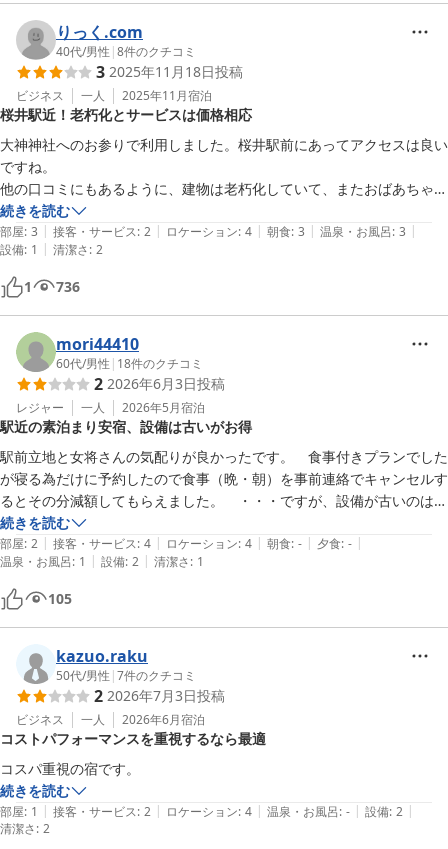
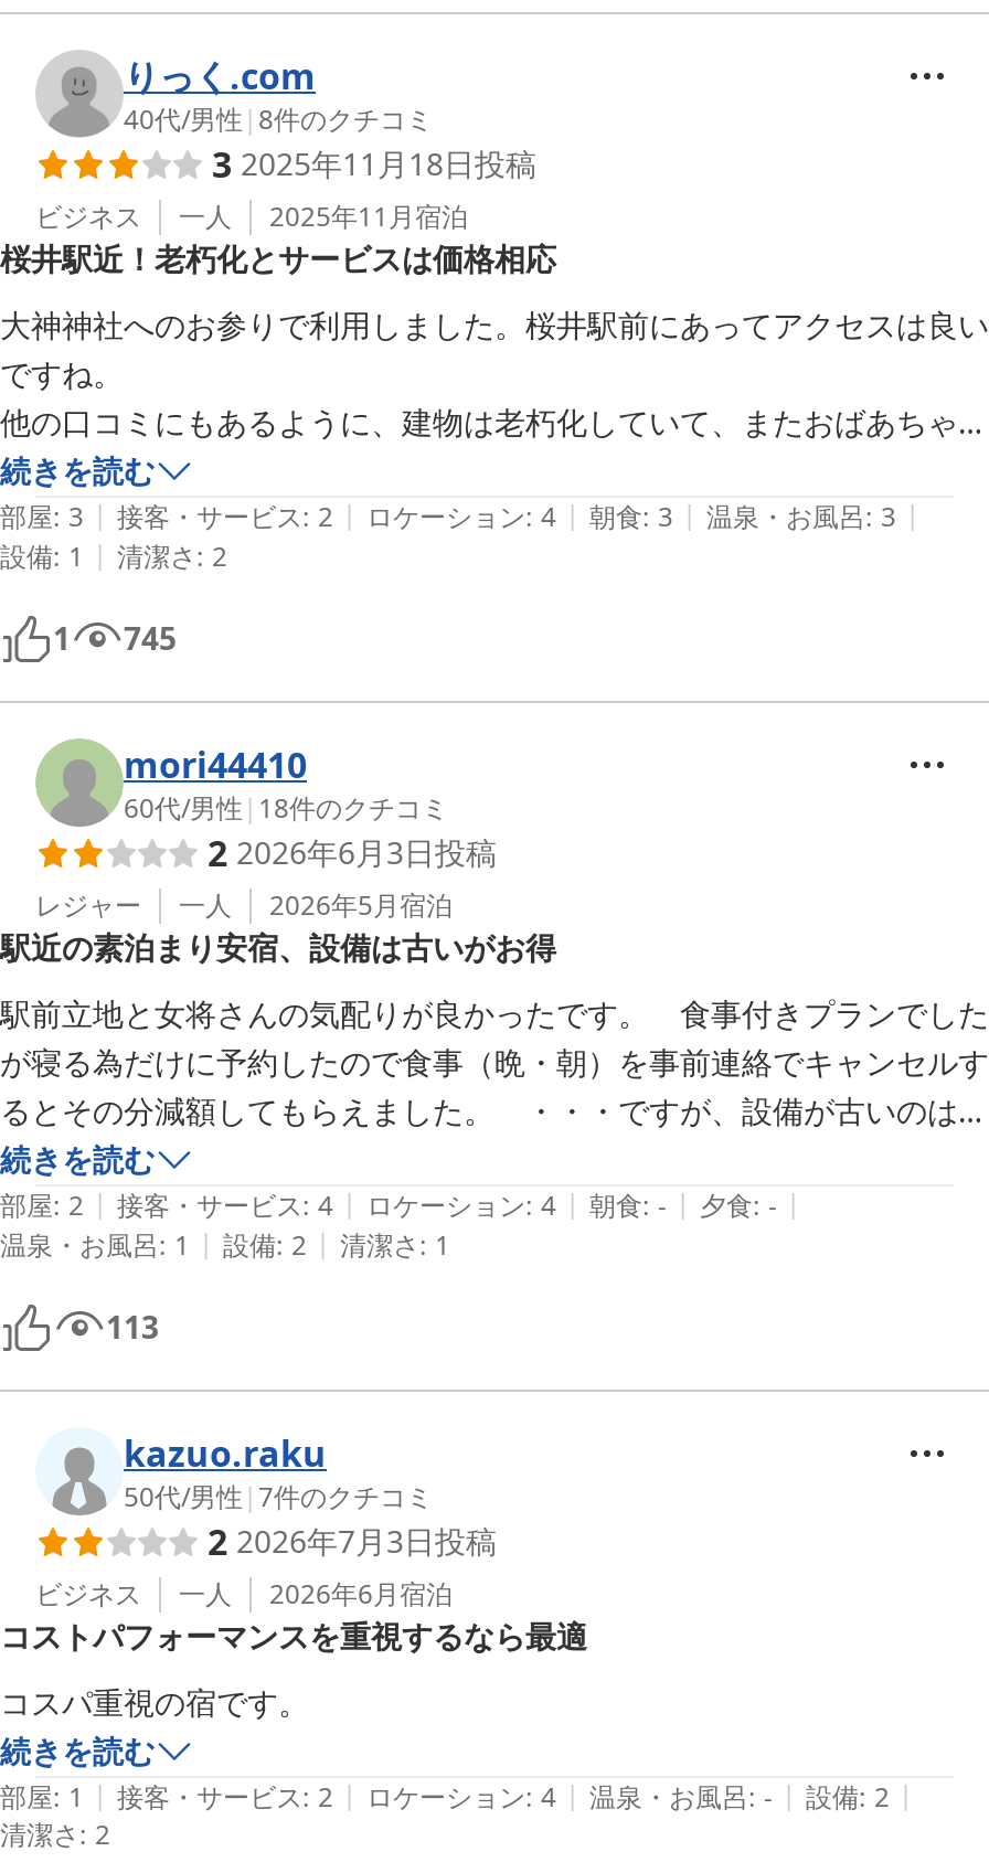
[24,277,80,296] 1 736 -> [53,617,177,659] 1 745
[48,589,72,608] 105 -> [106,1306,159,1348] 113

